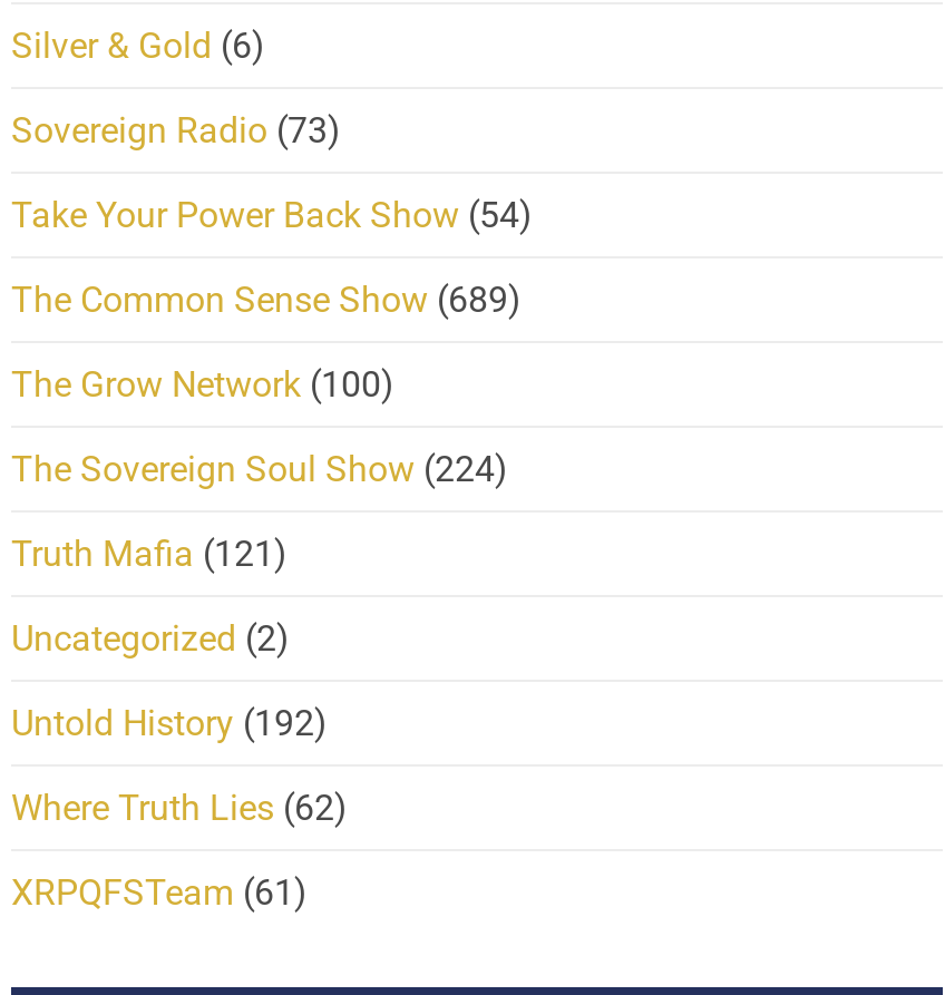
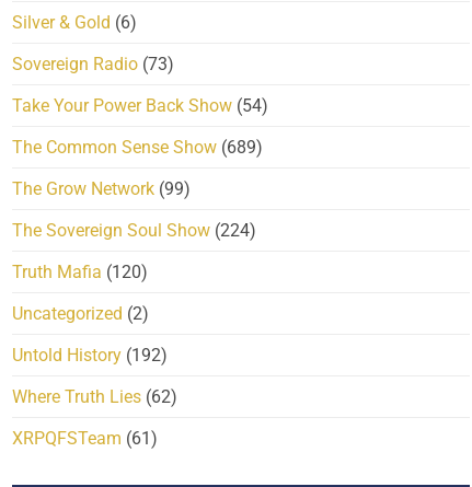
[11,363,394,406] The Grow Network (100) -> [12,178,191,199] The Grow Network (99)
[11,533,288,575] Truth Mafia (121) -> [12,262,148,282] Truth Mafia (120)

